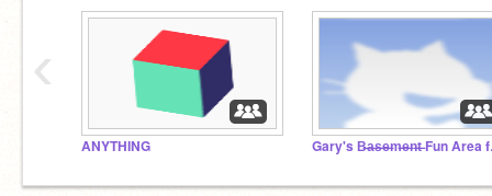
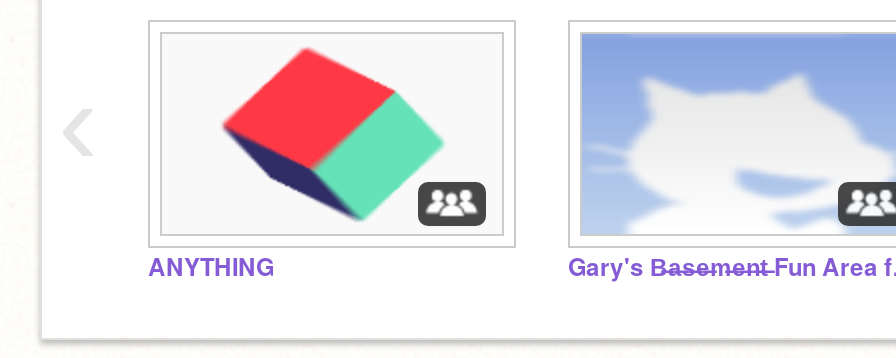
[122,26,244,120] [image] -> [220,46,446,224] [image]

